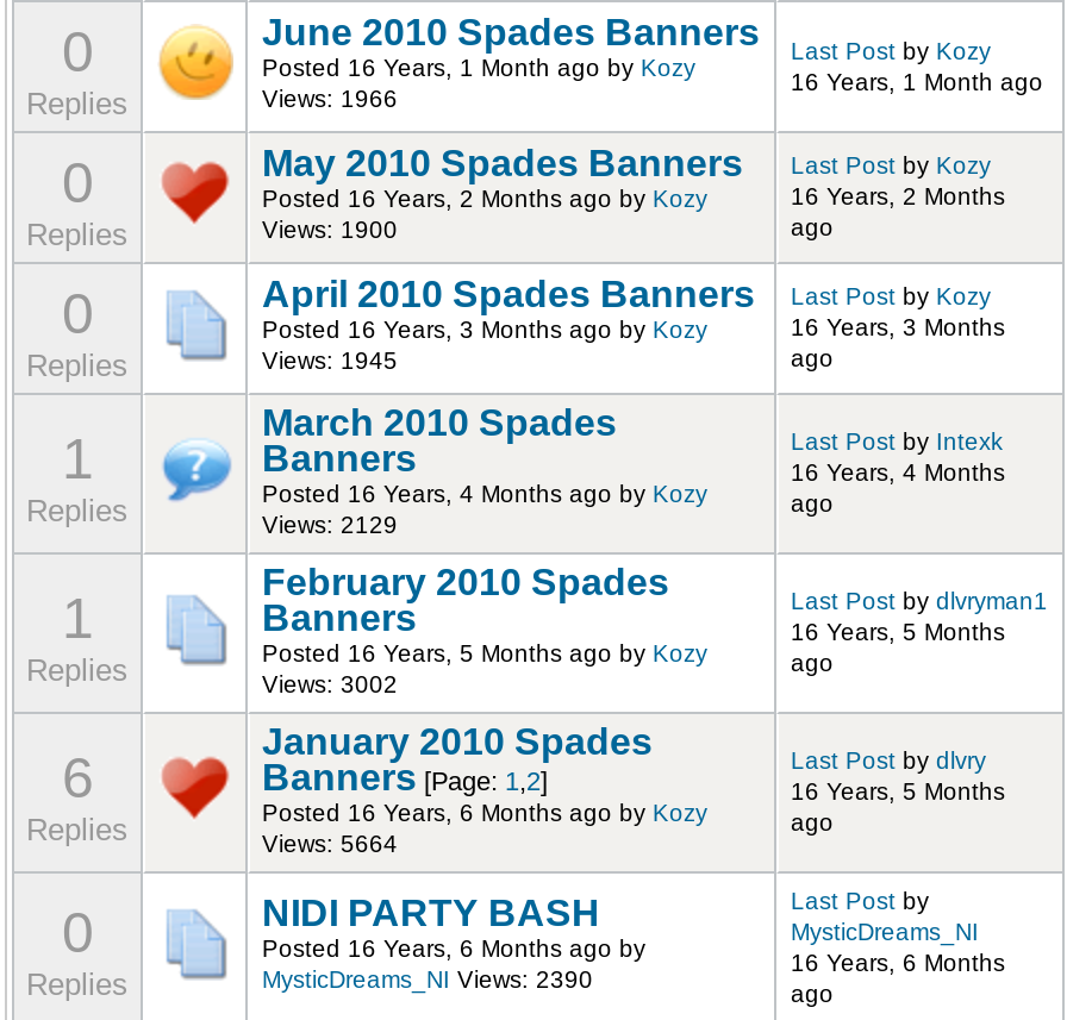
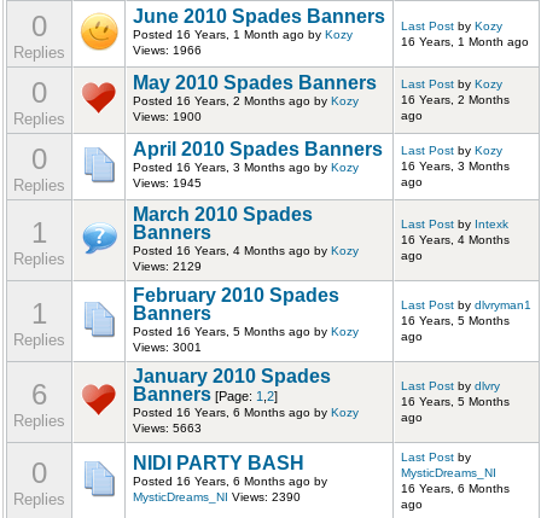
[262,671,398,697] Views: 3002 -> [133,341,202,354] Views: 3001
[262,831,398,857] Views: 5664 -> [133,421,202,435] Views: 5663

